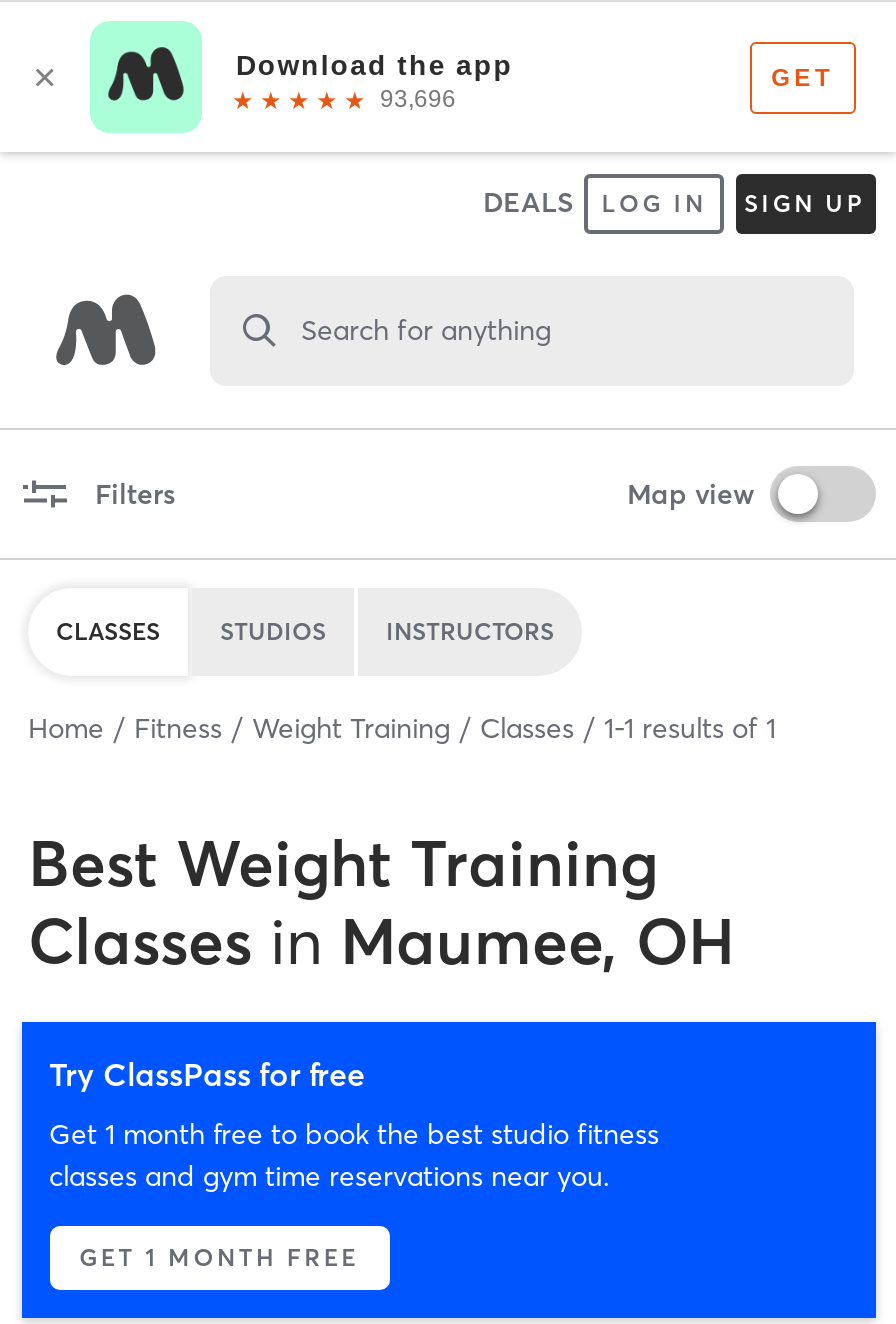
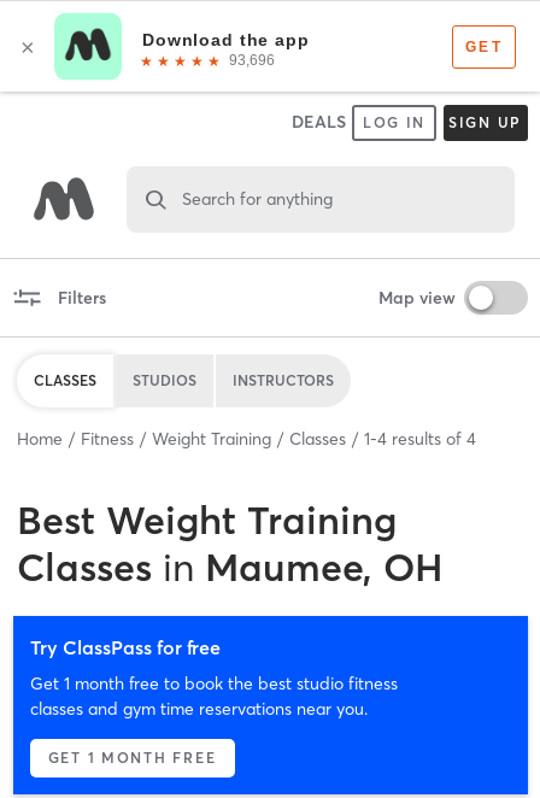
[28,709,776,745] Home Fitness Weight Training Classes 1-1 results of 1 -> [17,427,476,449] Home Fitness Weight Training Classes 1-4 results of 4

